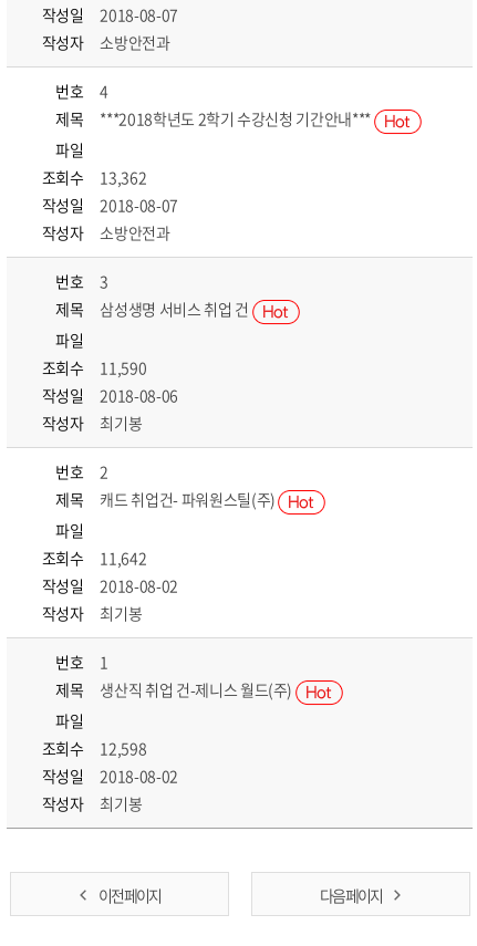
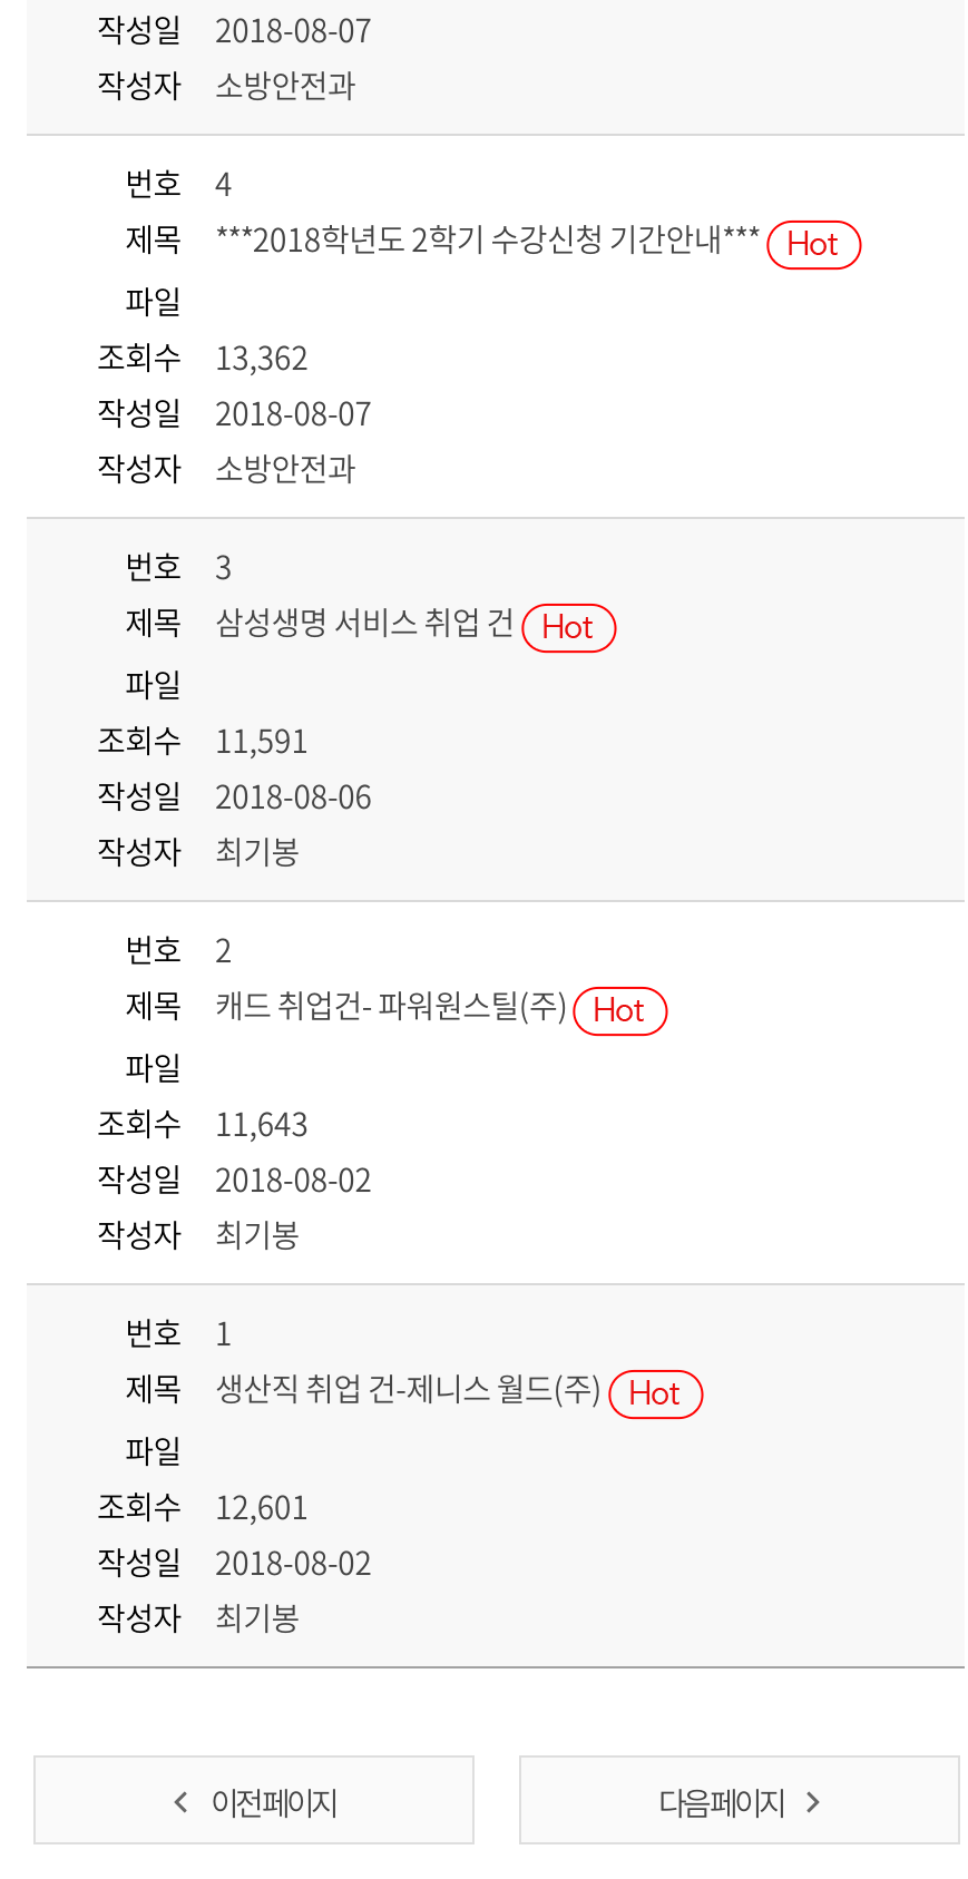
[42,356,146,378] 조회수 11,590 -> [97,717,308,762] 조회수 11,591
[42,547,146,569] 조회수 11,642 -> [97,1100,308,1145] 조회수 11,643
[42,737,146,759] 조회수 12,598 -> [97,1484,308,1528] 조회수 12,601

